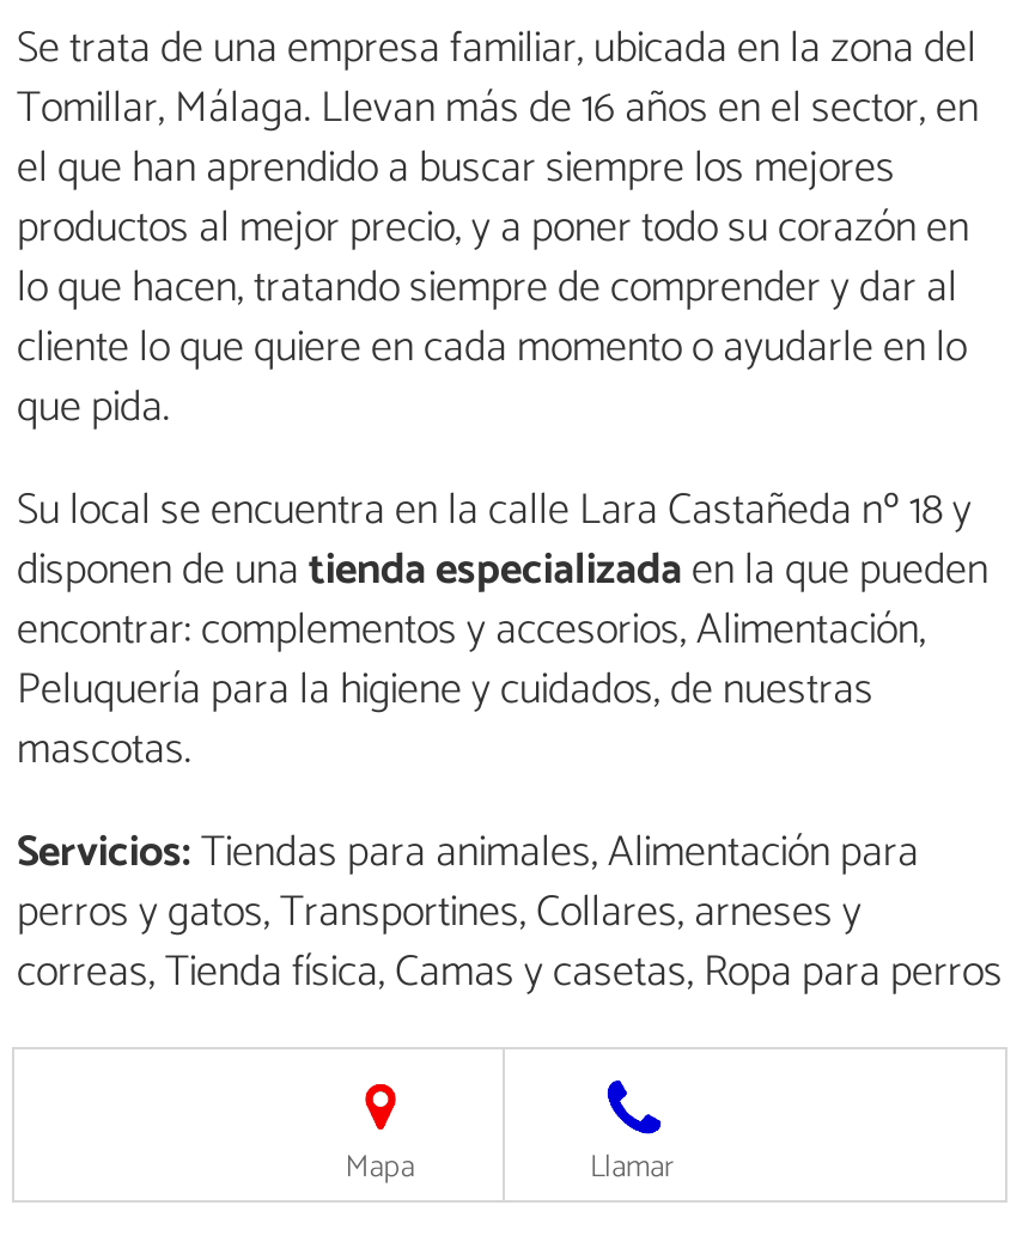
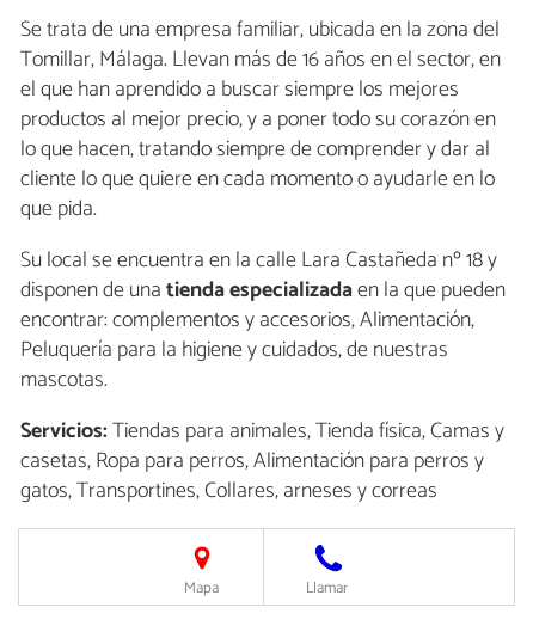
[17,818,1003,1010] Servicios:Tiendas para animales, Alimentación para | perros y gatos, Transportines, Collares, arneses y | correas, Tienda física, Camas y casetas, Ropa para perros -> [20,414,504,509] Servicios:Tiendas para animales, Tienda física, Camas y | casetas, Ropa para perros, Alimentación para perros y | gatos, Transportines, Collares, arneses y correas

